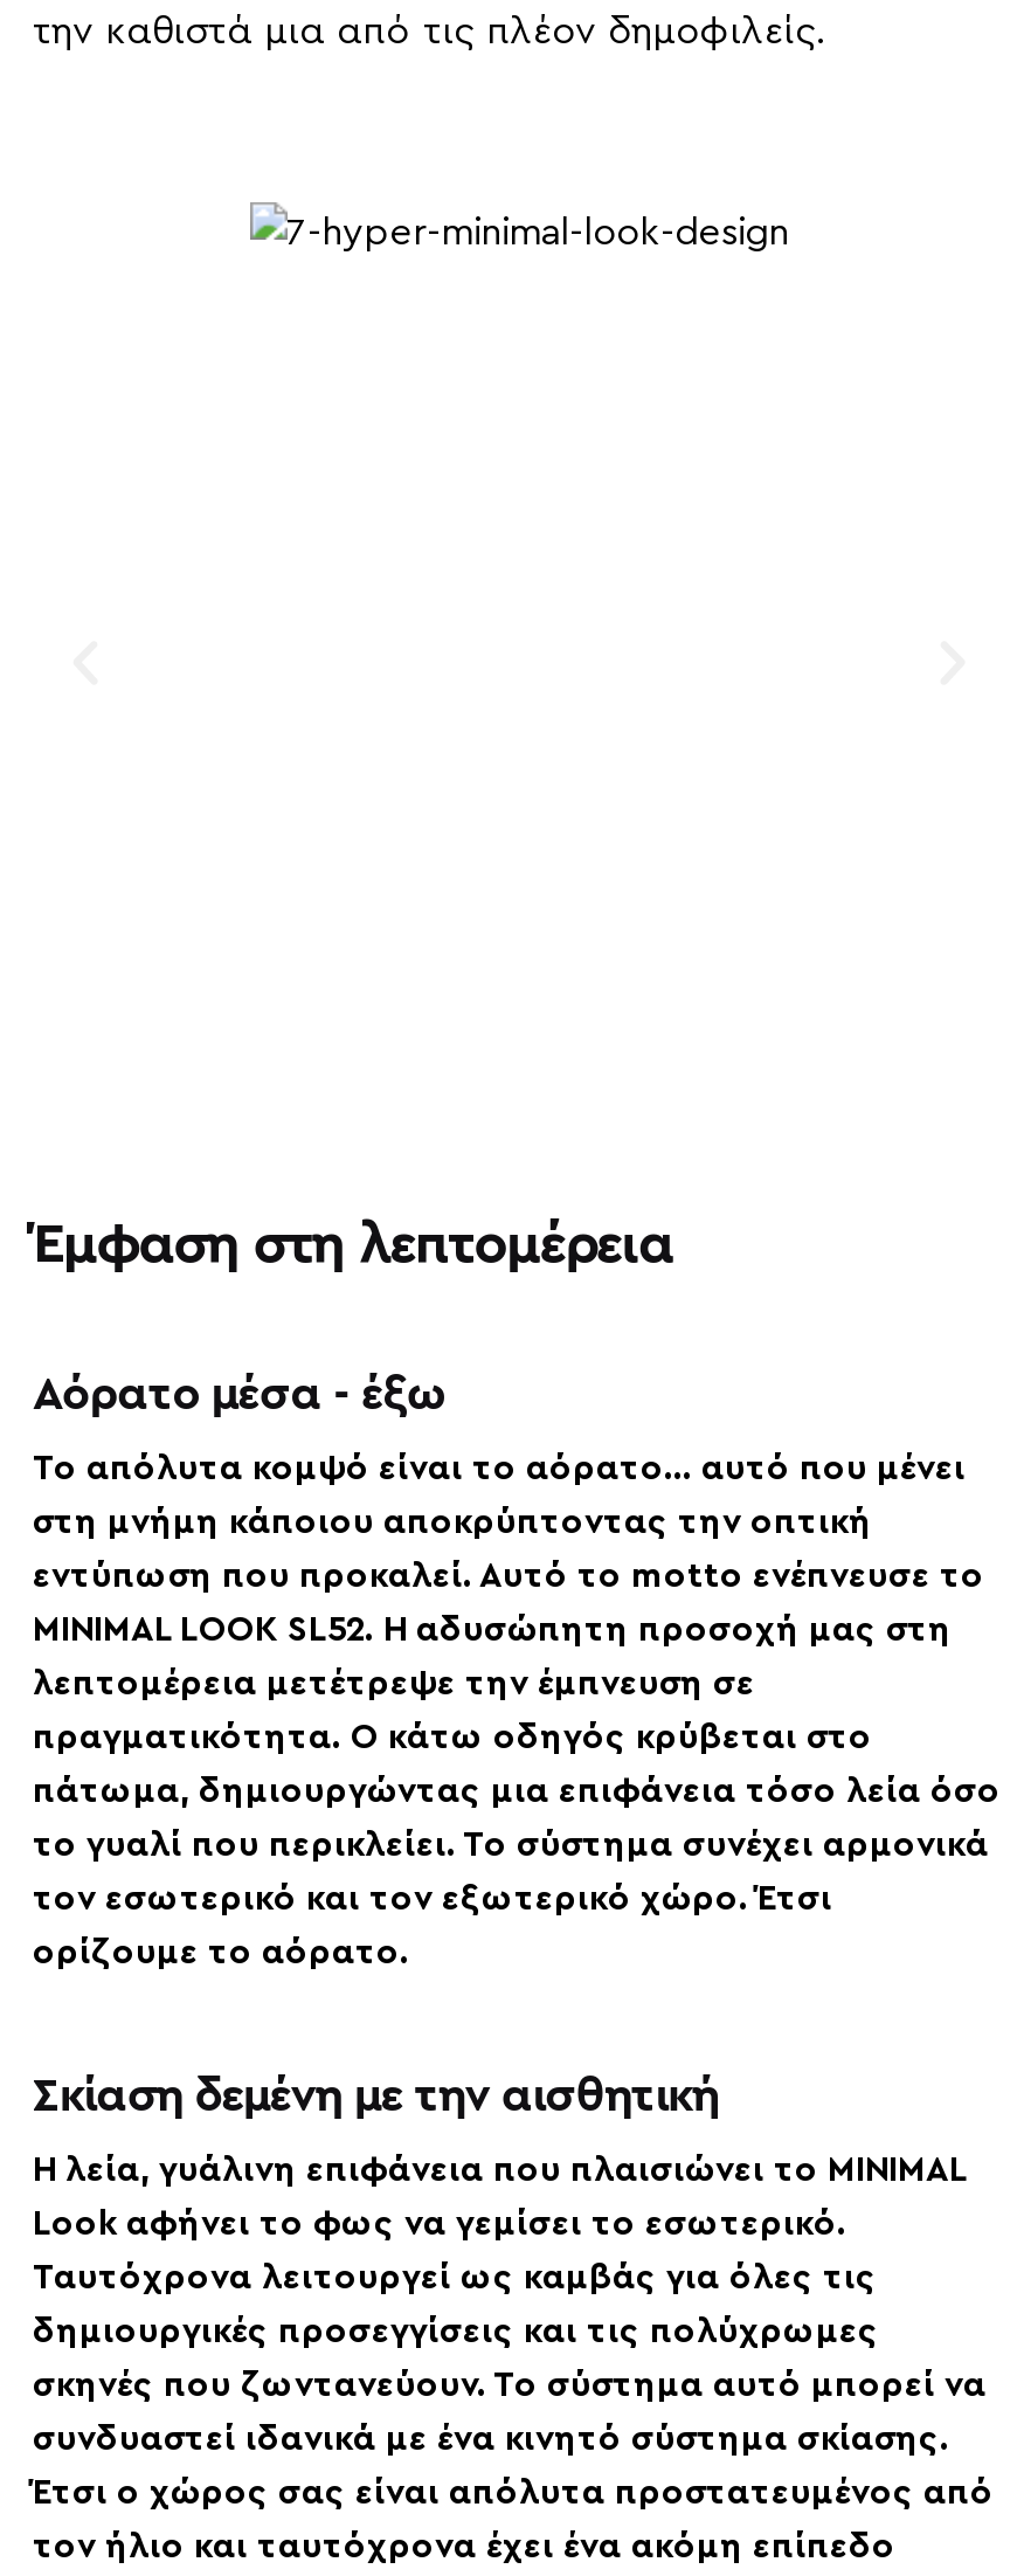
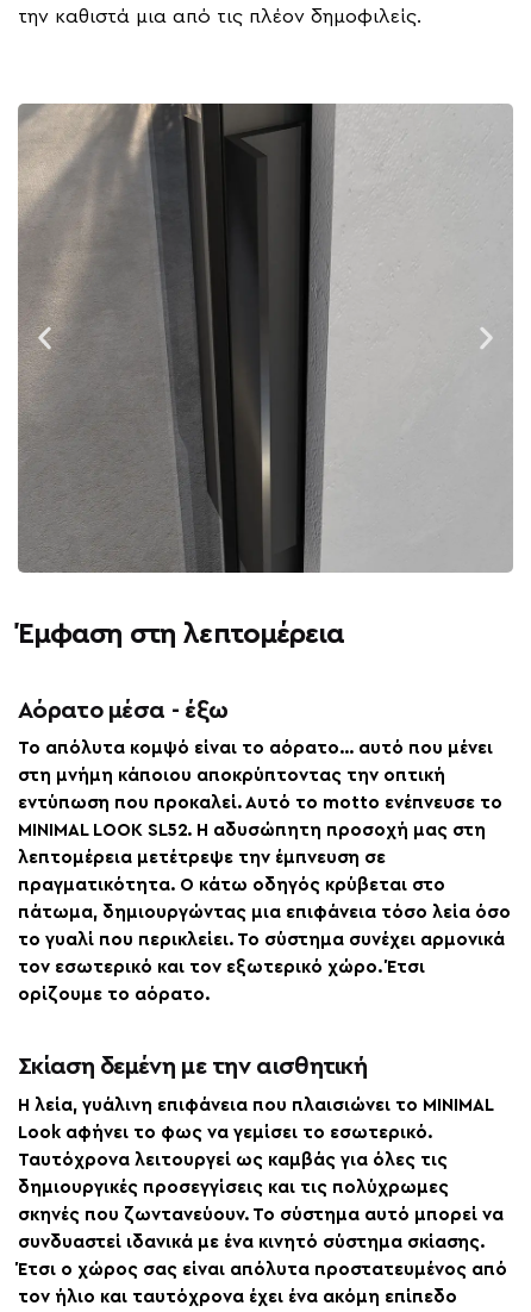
none -> [17,102,513,574] [image]

